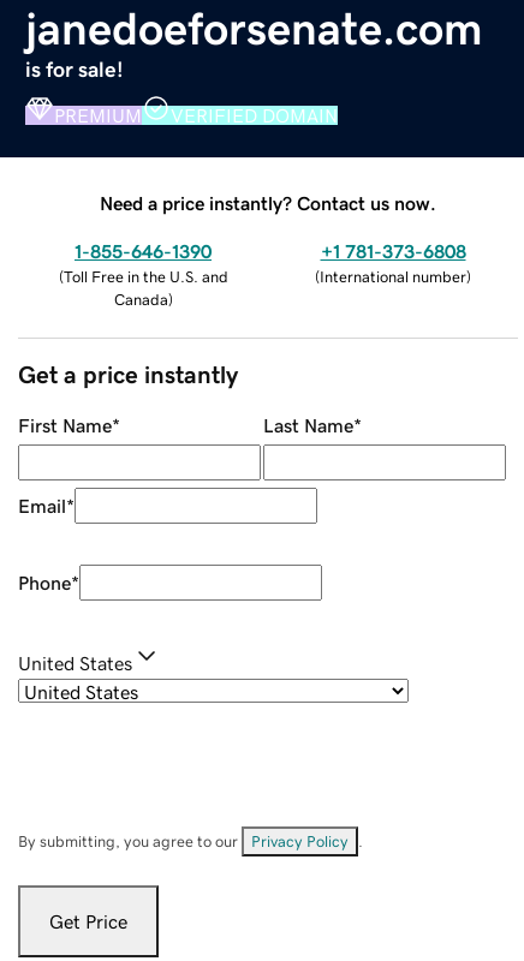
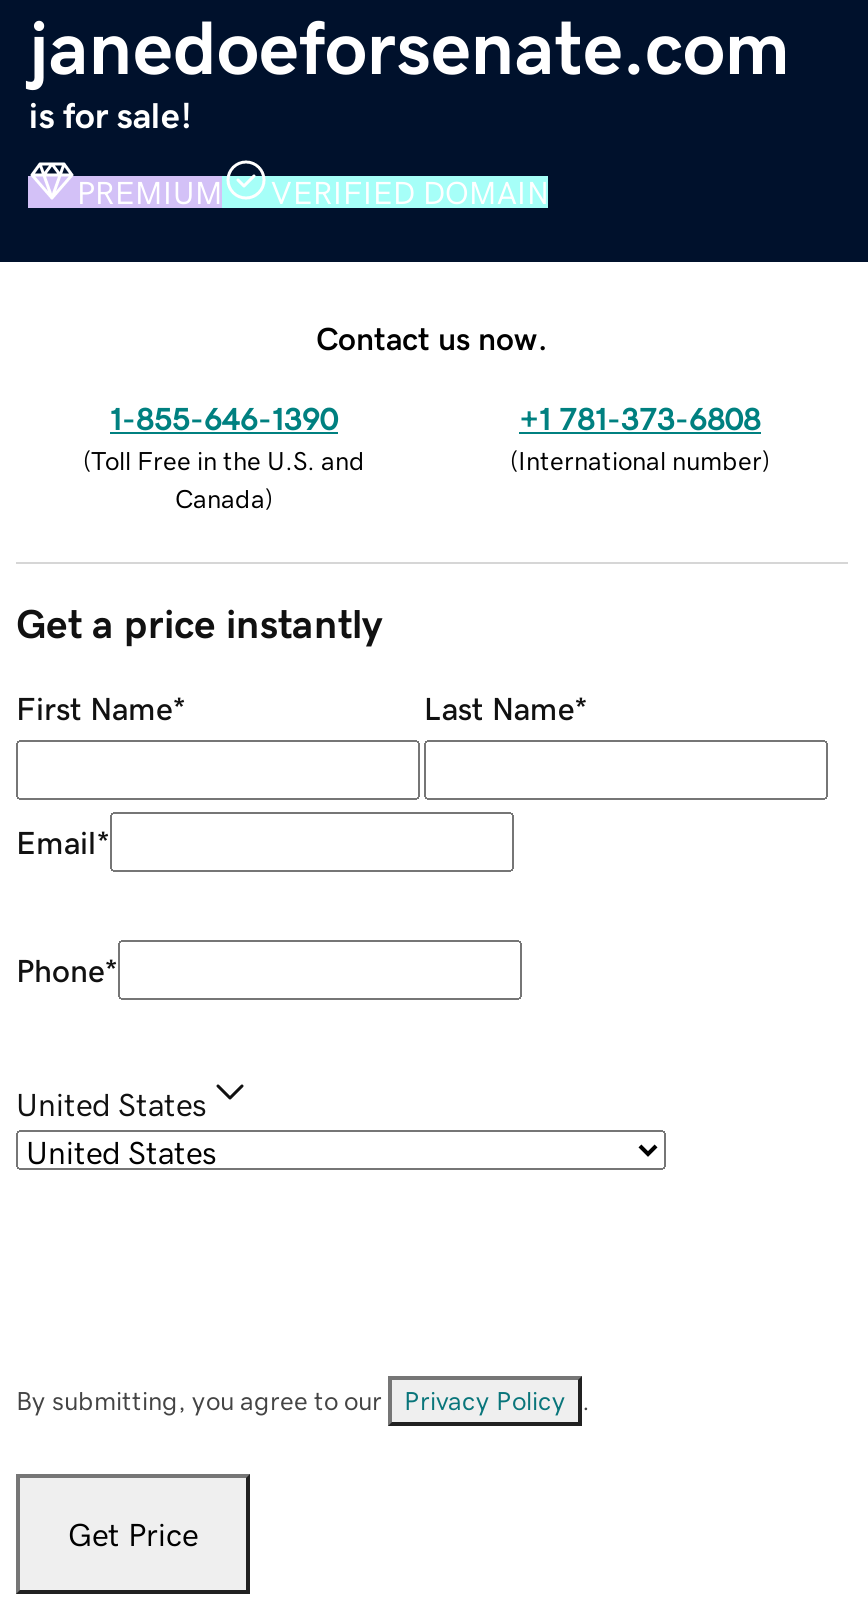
[100,193,436,212] Need a price instantly? Contact us now. -> [316,321,548,353] Contact us now.

